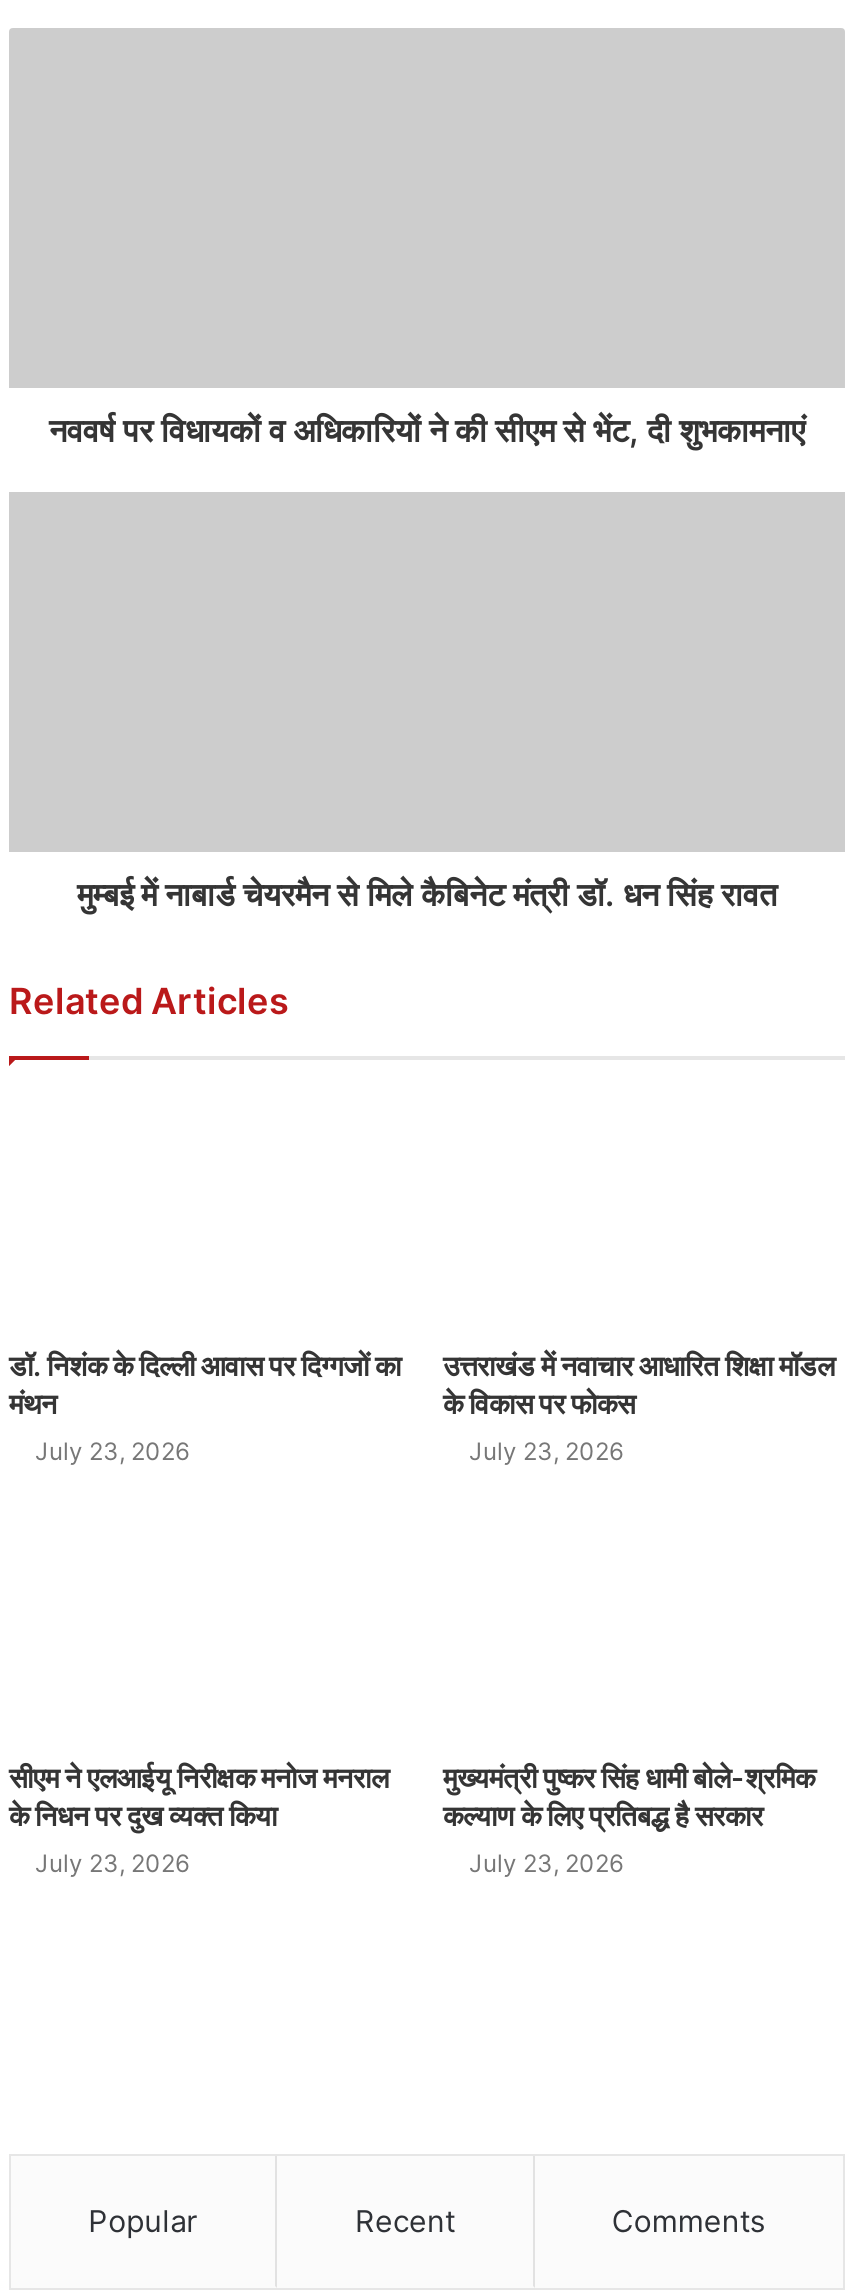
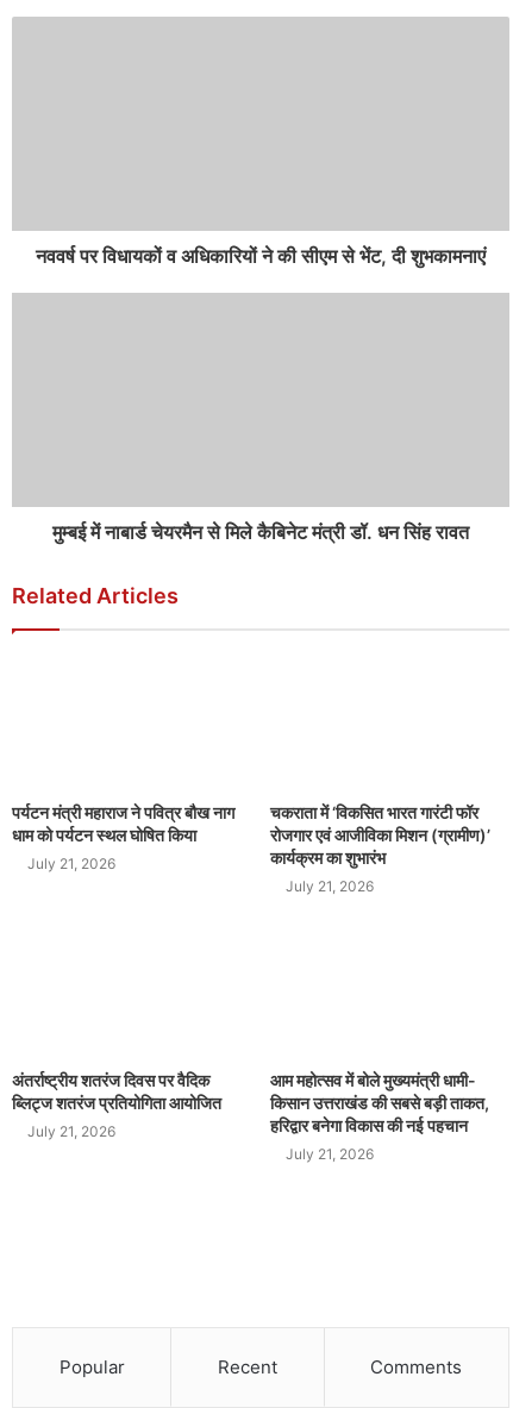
[9,1348,401,1420] डॉ. निशंक के दिल्ली आवास पर दिग्गजों का | मंथन -> [12,802,234,845] पर्यटन मंत्री महाराज ने पवित्र बौख नाग | धाम को पर्यटन स्थल घोषित किया
[443,1348,835,1420] उत्तराखंड में नवाचार आधारित शिक्षा मॉडल | के विकास पर फोकस -> [270,802,490,868] चकराता में ‘विकसित भारत गारंटी फॉर | रोजगार एवं आजीविका मिशन (ग्रामीण)’ | कार्यक्रम का शुभारंभ
[35,1436,189,1466] July 23, 2026 -> [27,854,115,872] July 21, 2026
[469,1436,623,1466] July 23, 2026 -> [286,877,374,895] July 21, 2026
[9,1761,389,1833] सीएम ने एलआईयू निरीक्षक मनोज मनराल | के निधन पर दुख व्यक्त किया -> [12,1070,221,1113] अंतर्राष्ट्रीय शतरंज दिवस पर वैदिक | ब्लिट्ज शतरंज प्रतियोगिता आयोजित
[443,1761,815,1833] मुख्यमंत्री पुष्कर सिंह धामी बोले-श्रमिक | कल्याण के लिए प्रतिबद्ध है सरकार -> [270,1070,489,1136] आम महोत्सव में बोले मुख्यमंत्री धामी- | किसान उत्तराखंड की सबसे बड़ी ताकत, | हरिद्वार बनेगा विकास की नई पहचान
[35,1849,189,1879] July 23, 2026 -> [27,1123,115,1141] July 21, 2026
[469,1849,623,1879] July 23, 2026 -> [286,1145,374,1163] July 21, 2026

